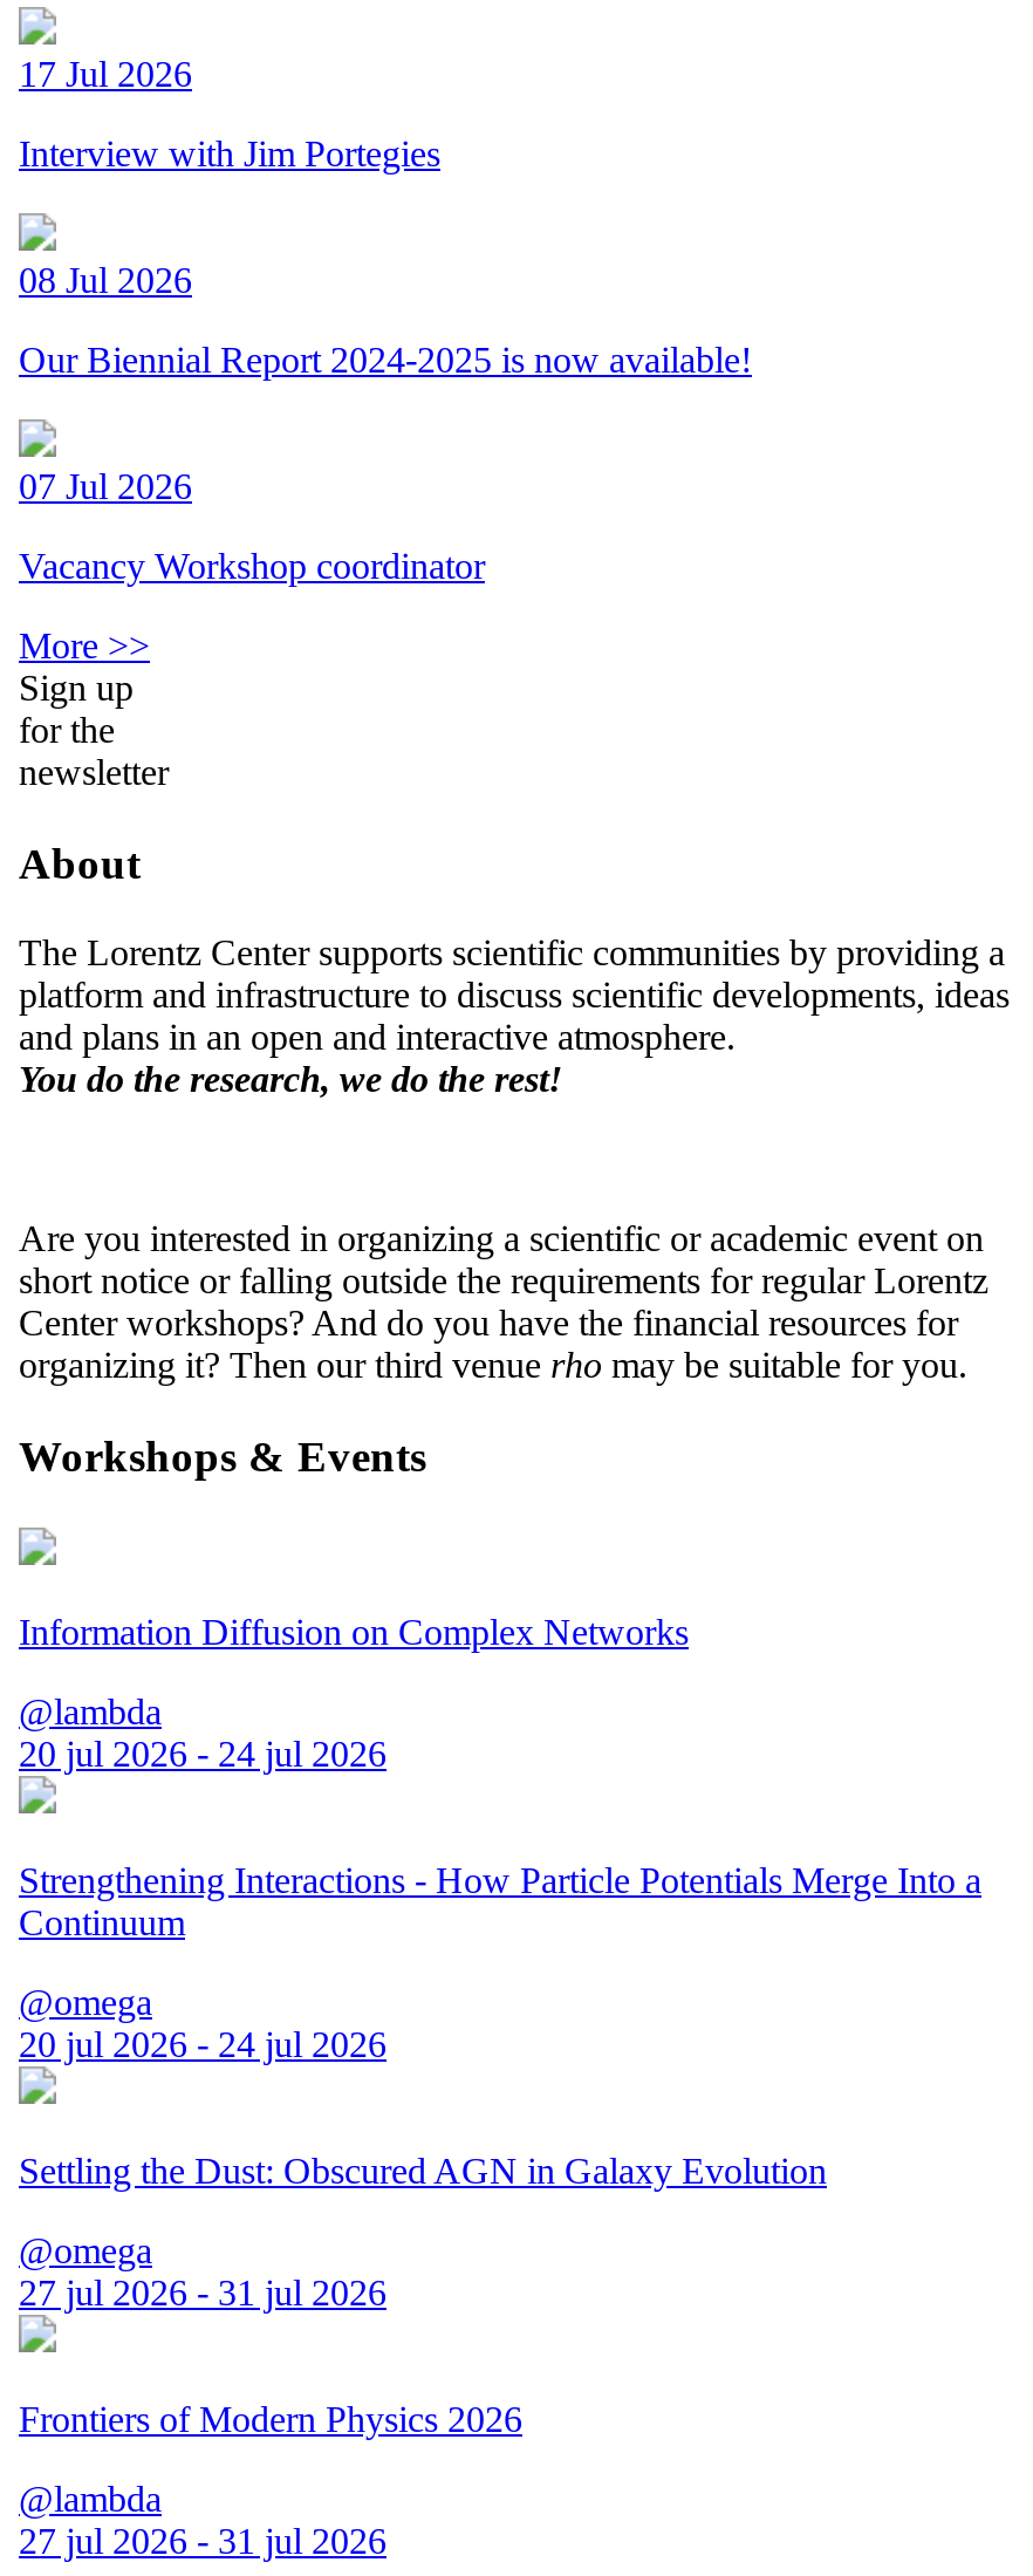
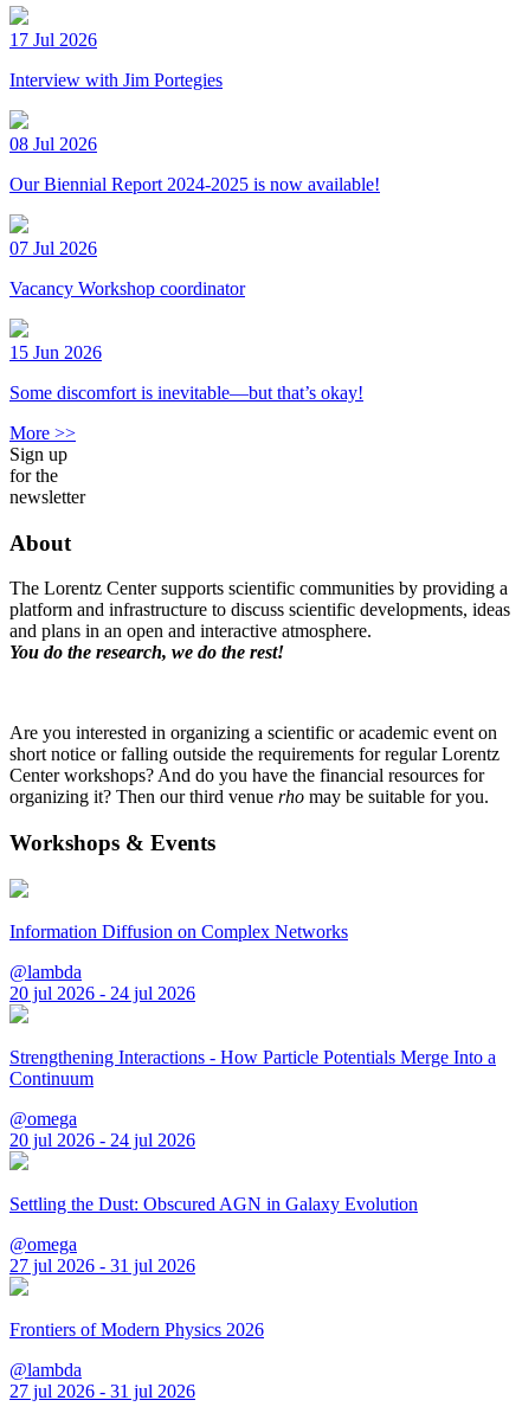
none -> [9,342,363,403] 15 Jun 2026 | Some discomfort is inevitable—but that’s okay!

